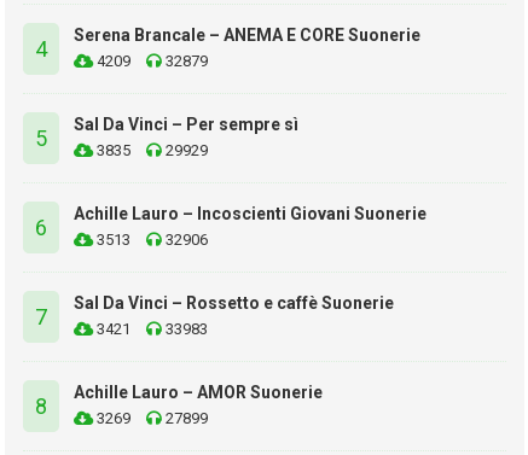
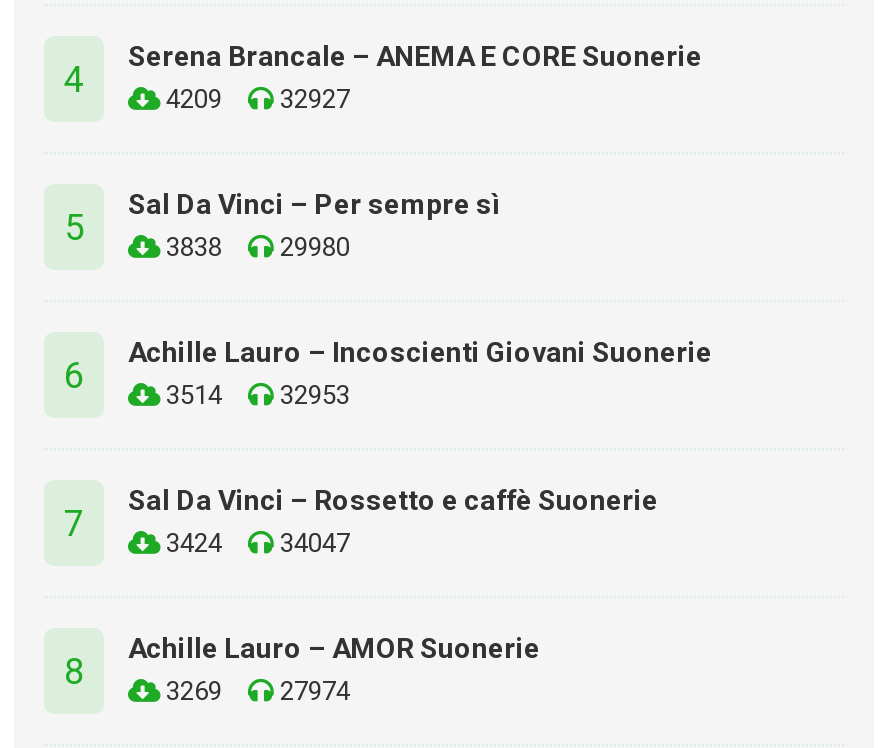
[93,52,208,70] 4209 32879 -> [160,84,350,114] 4209 32927
[93,141,130,159] 3835 -> [160,232,222,262] 3838
[162,141,208,159] 29929 -> [274,232,350,262] 29980
[93,231,130,249] 3513 -> [160,380,222,410] 3514
[162,231,208,249] 32906 -> [274,380,350,410] 32953
[93,320,130,338] 3421 -> [160,528,222,558] 3424
[162,320,208,338] 33983 -> [274,528,350,558] 34047
[93,409,208,427] 3269 27899 -> [160,676,350,706] 3269 27974

